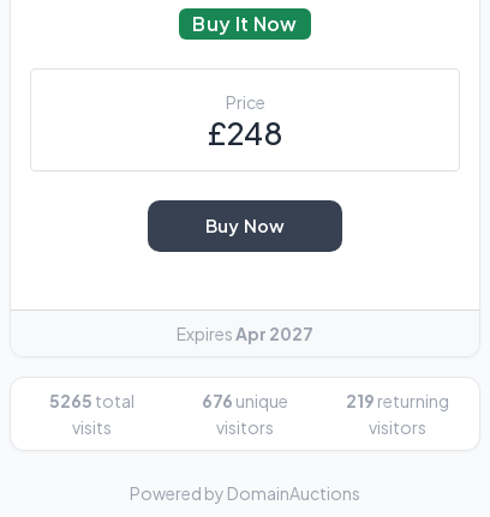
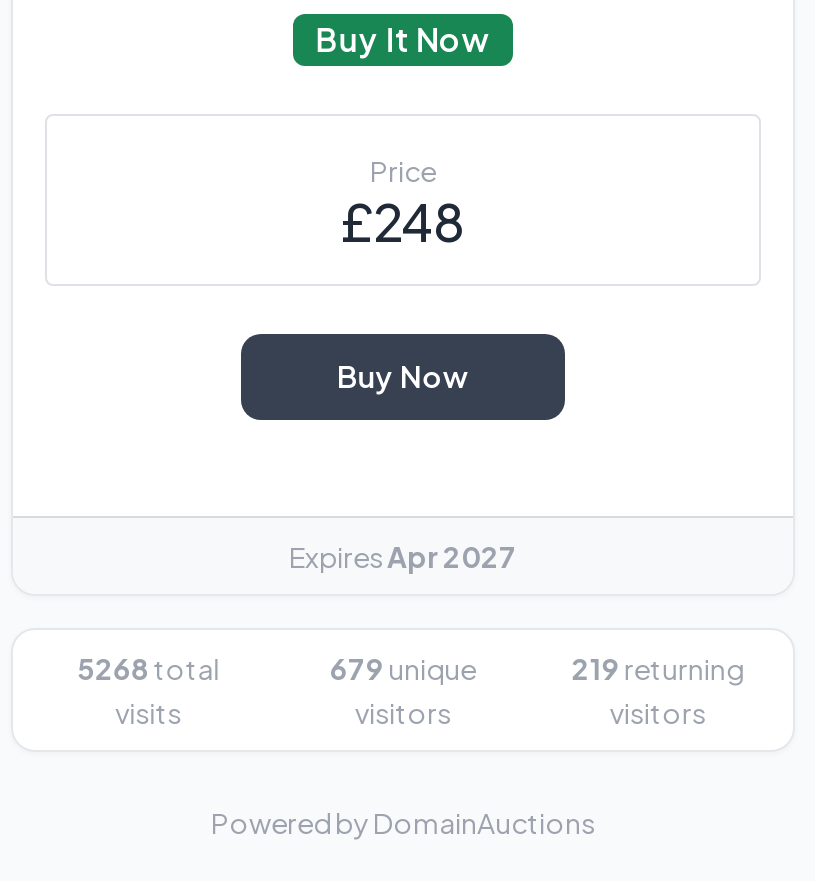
[49,389,135,411] 5265 total -> [77,649,219,685] 5268 total
[202,389,288,411] 676 unique -> [330,649,476,685] 679 unique

